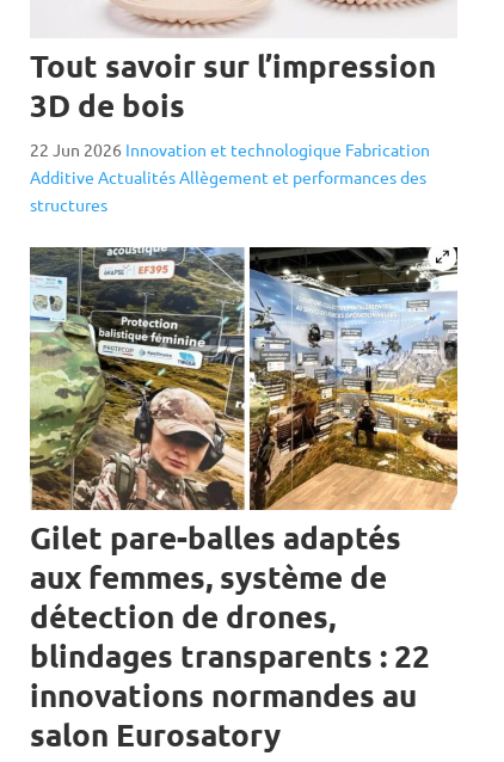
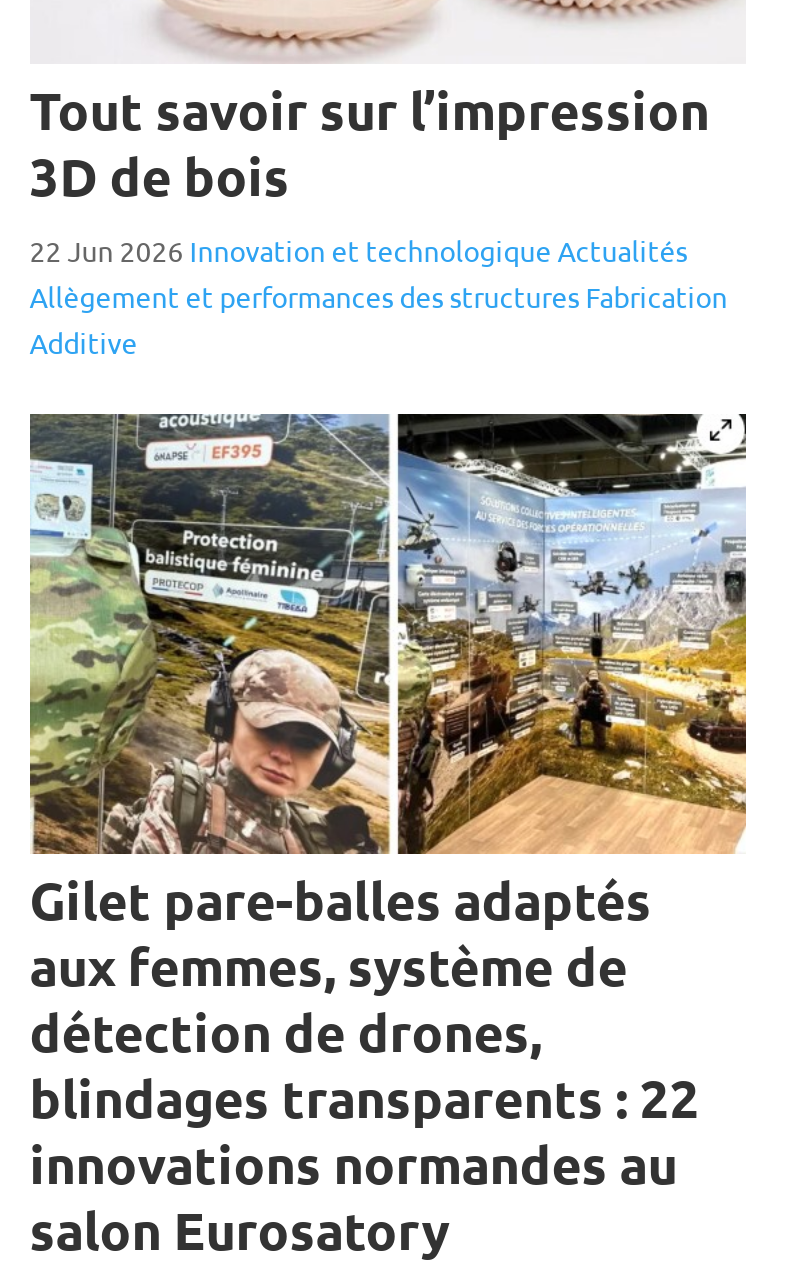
[30,139,430,215] 22 Jun 2026 Innovation et technologique Fabrication | Additive Actualités Allègement et performances des | structures -> [30,232,728,360] 22 Jun 2026 Innovation et technologique Actualités | Allègement et performances des structures Fabrication | Additive

